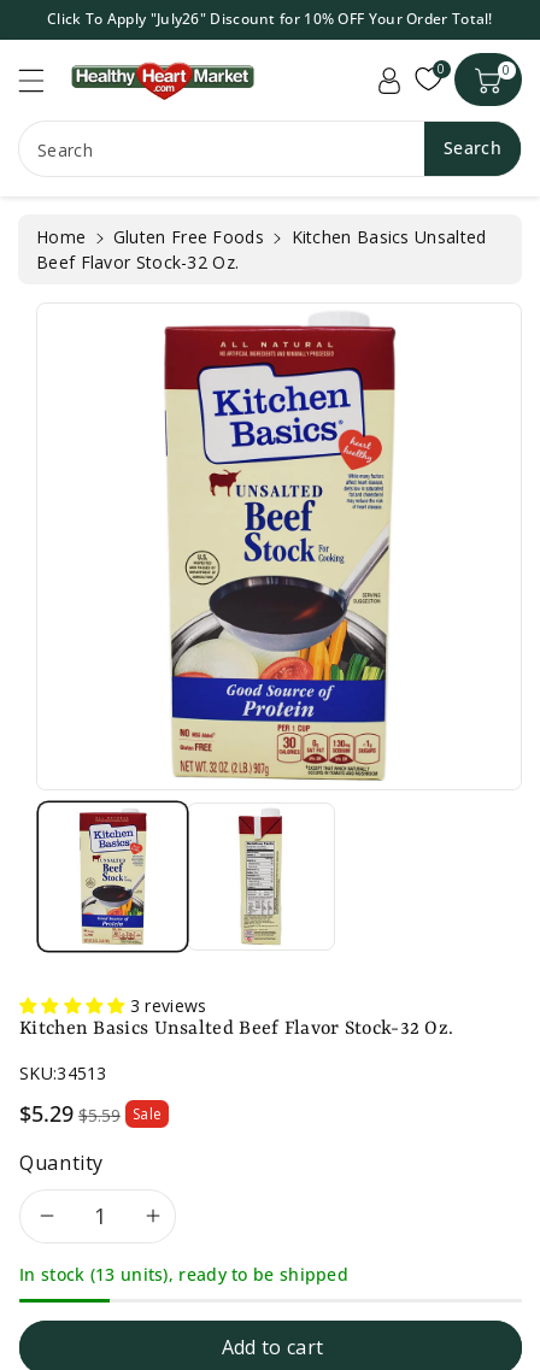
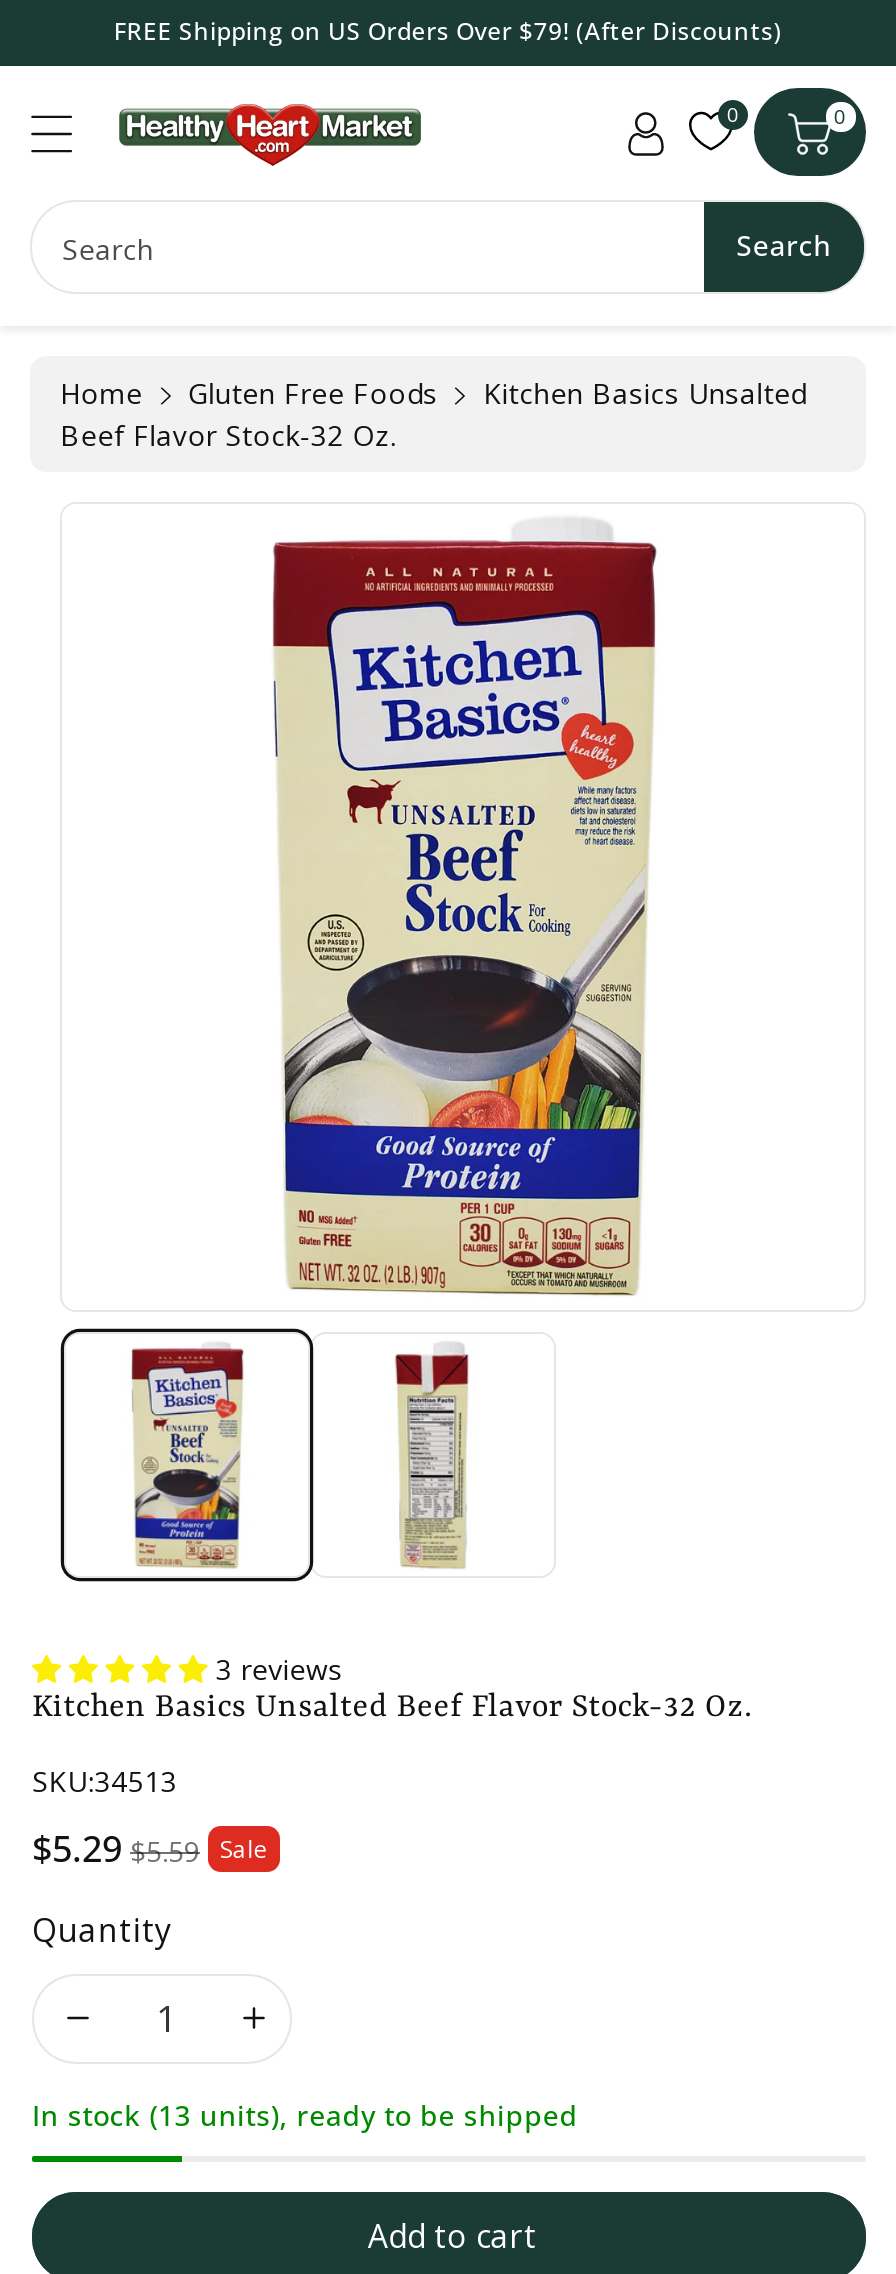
[47,8,493,29] Click To Apply "July26" Discount for 10% OFF Your Order Total! -> [114,14,782,48] FREE Shipping on US Orders Over $79! (After Discounts)

